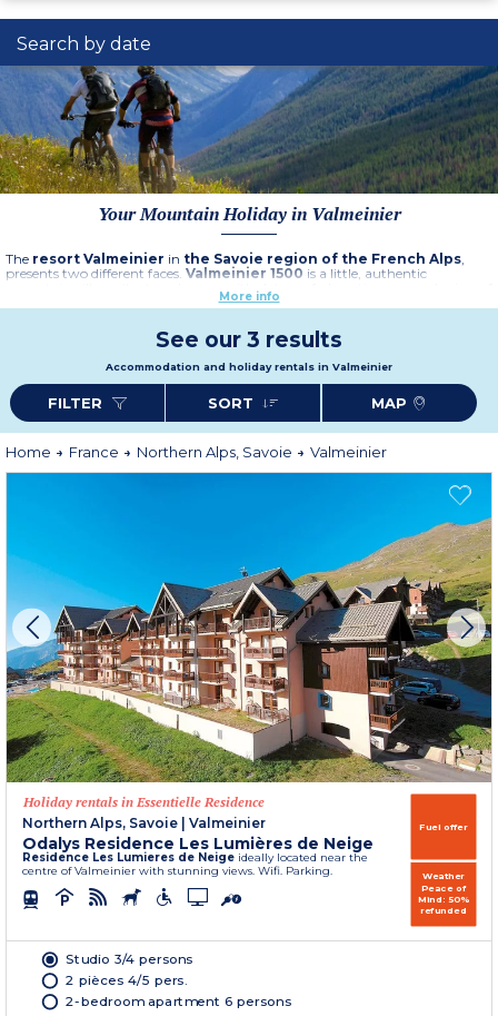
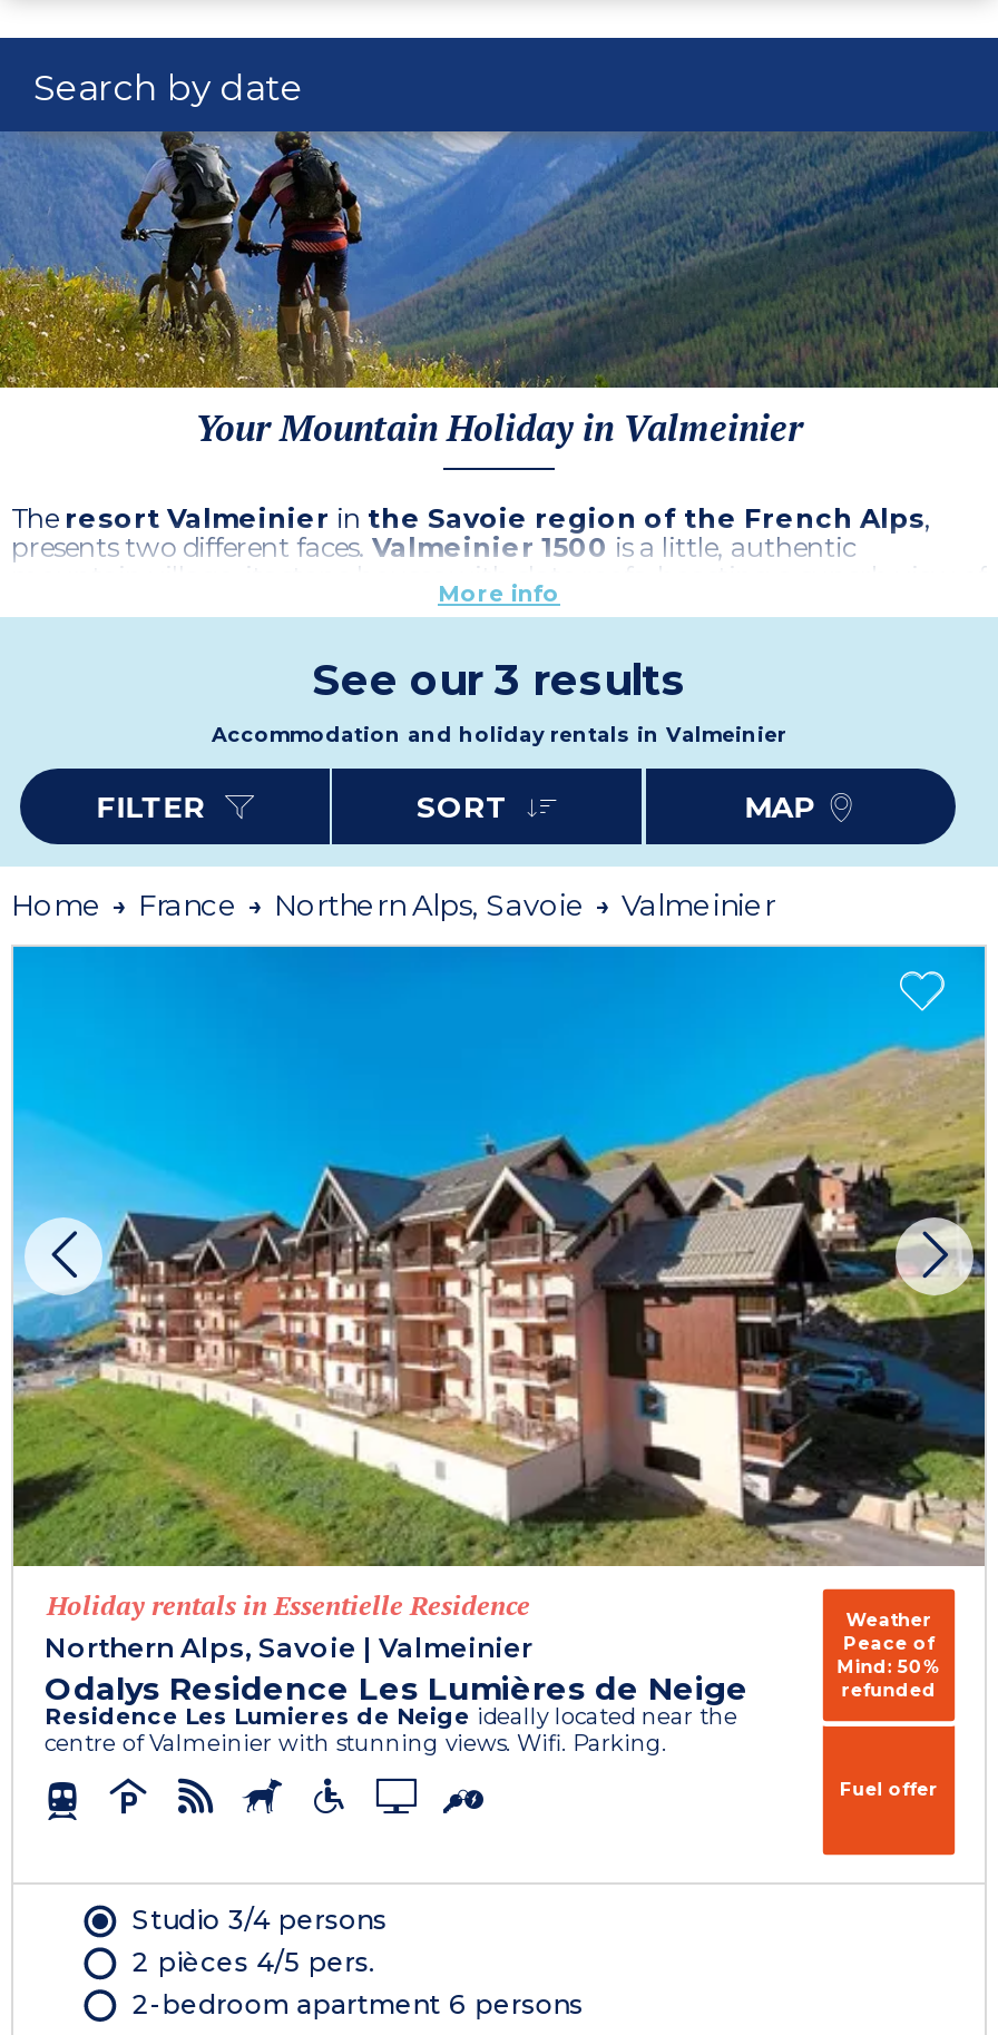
moved [419,821,468,833] -> [840,1778,938,1802]: Fuel offer
moved [418,871,469,917] -> [837,1610,941,1703]: Weather | Peace of | Mind: 50% | refunded

